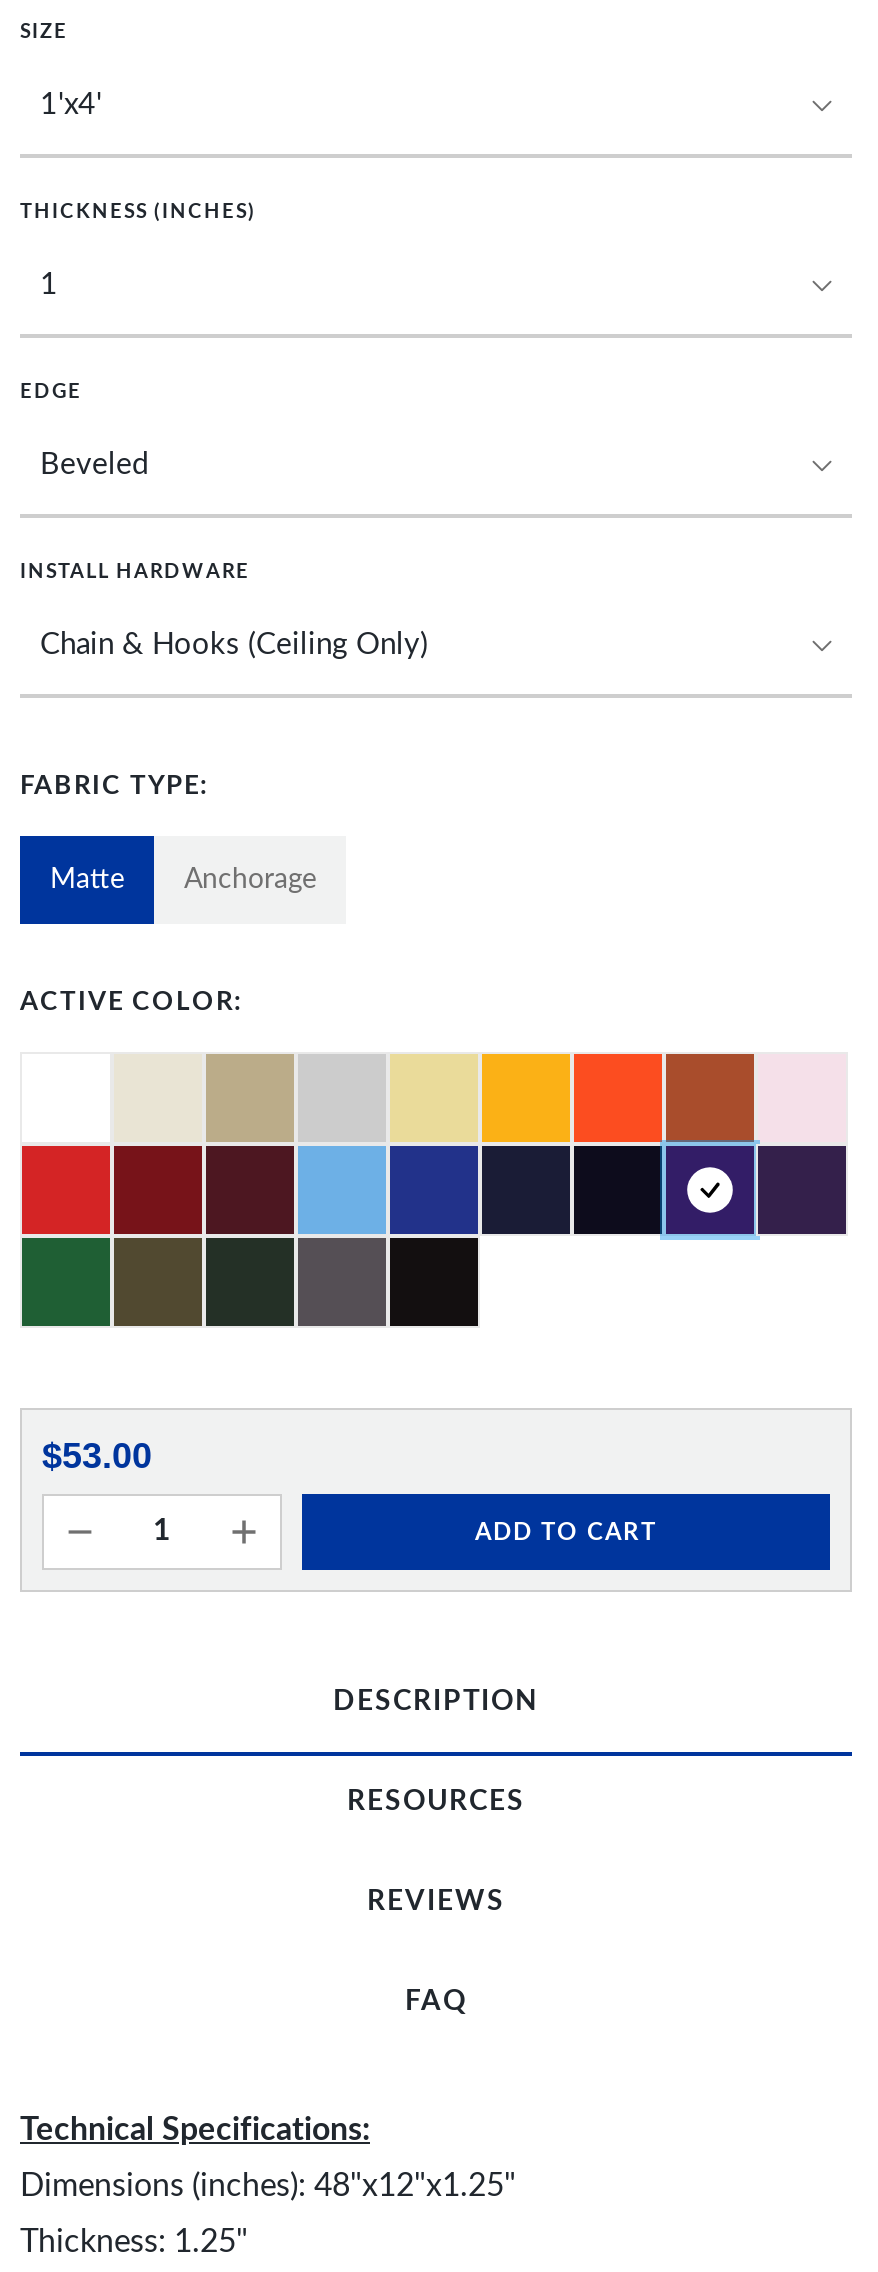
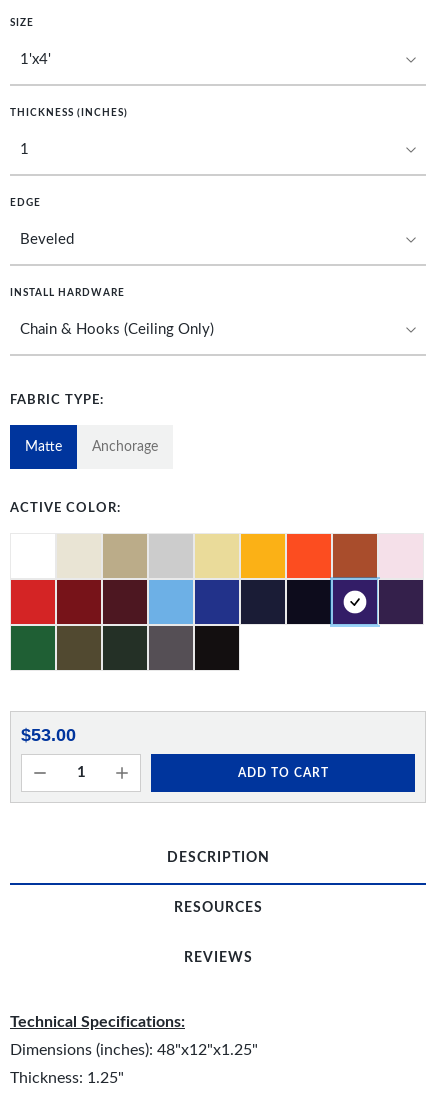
[405,1988,467,2016] FAQ -> none

